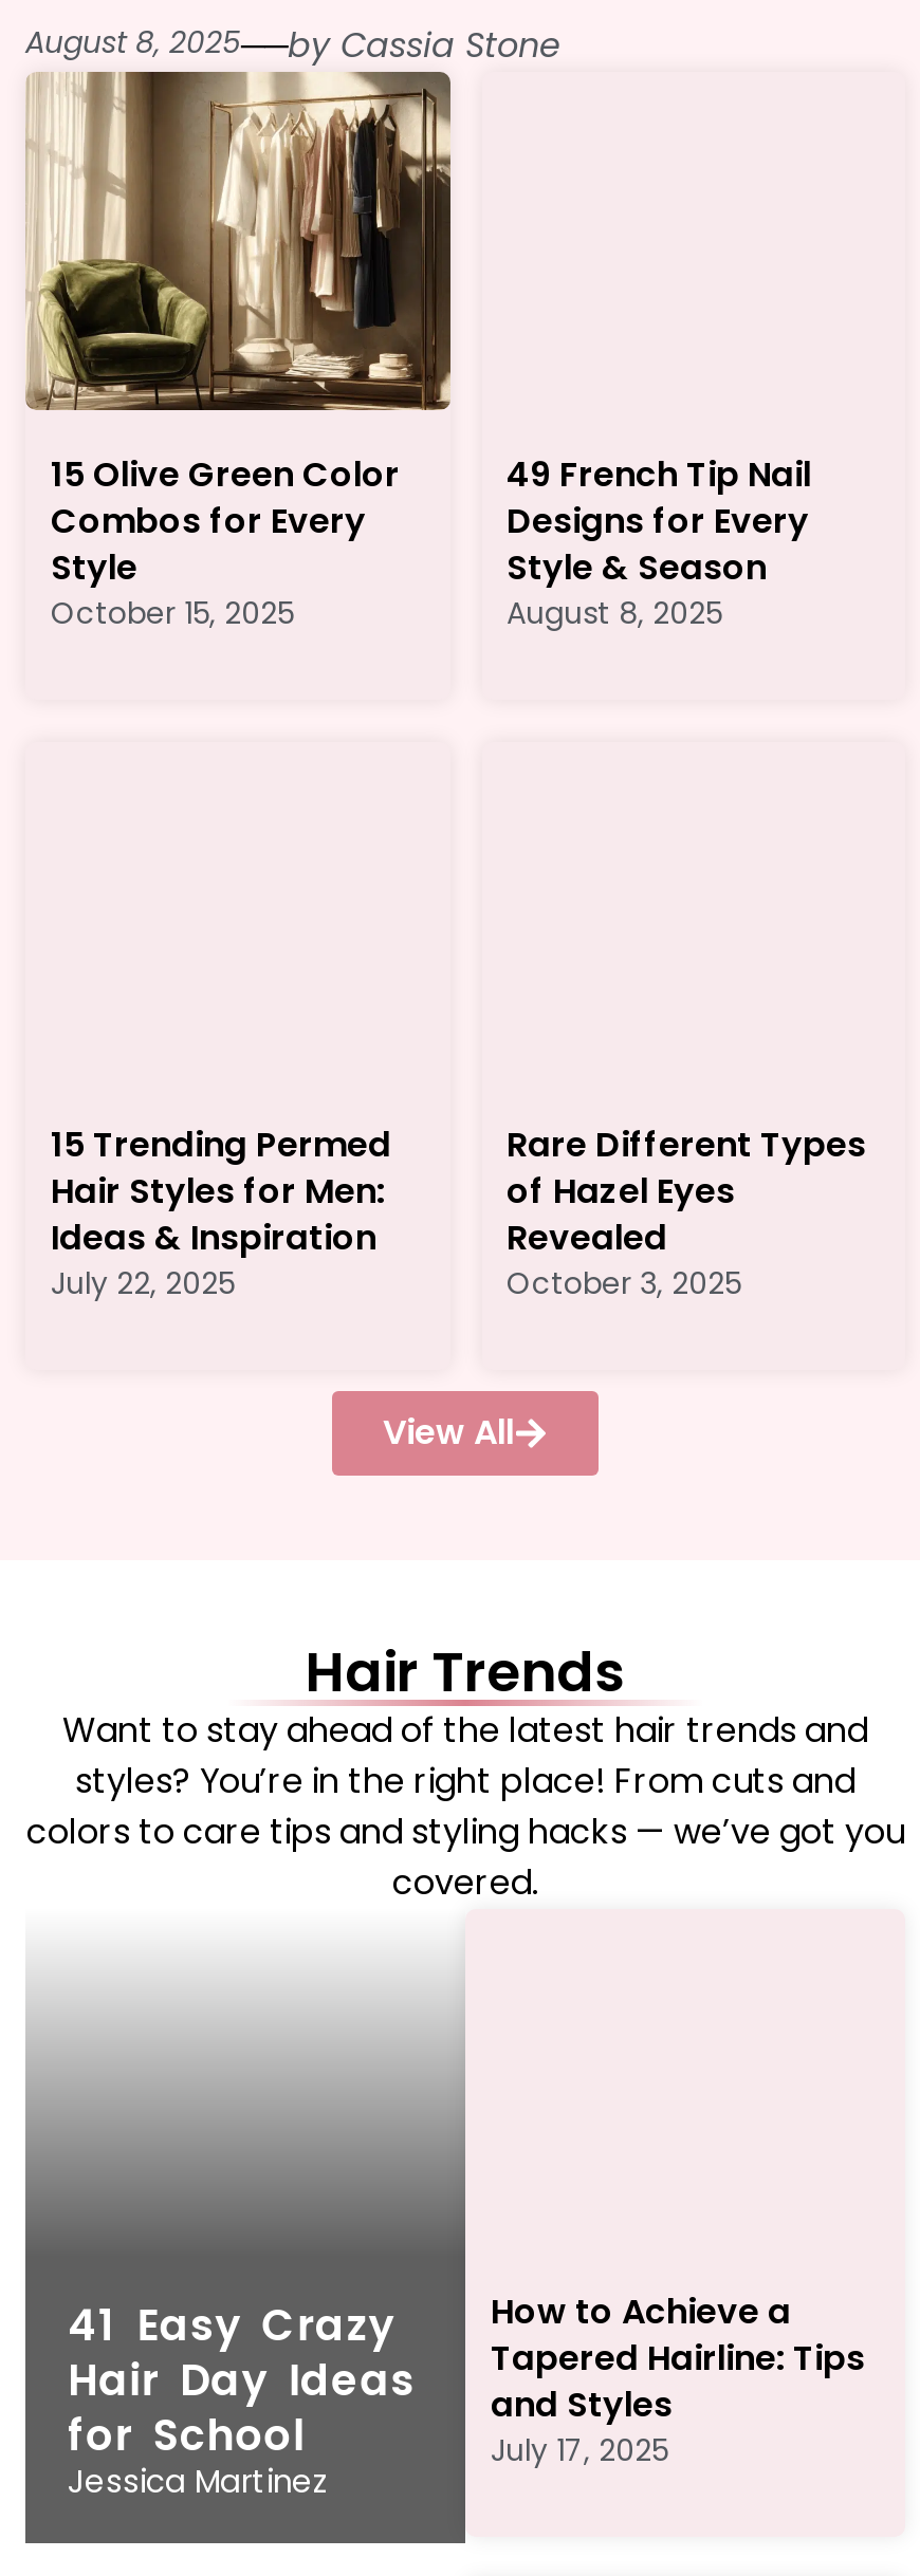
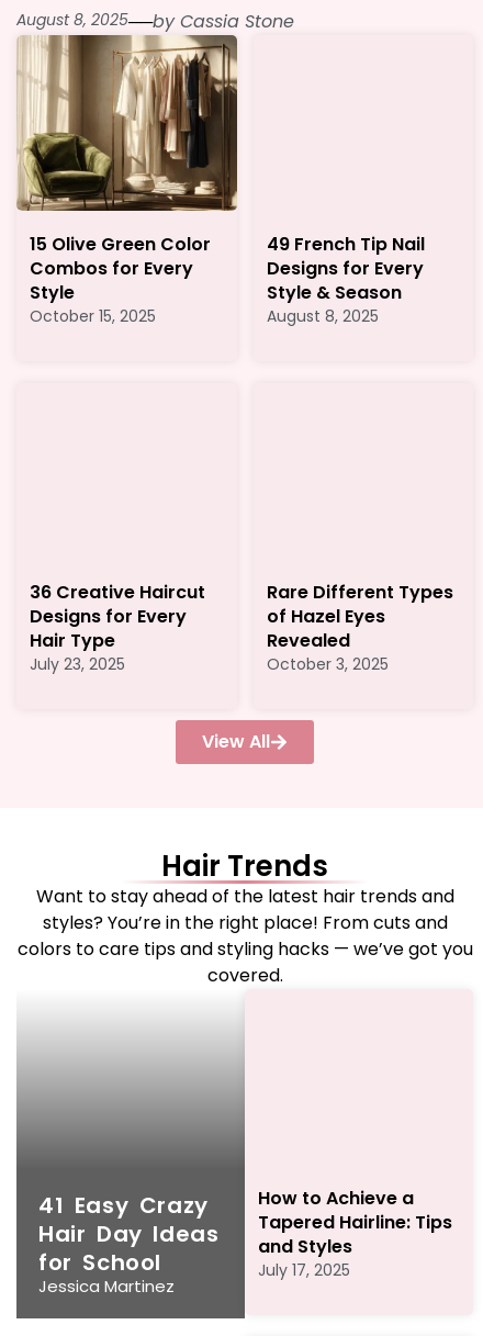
[51,1121,391,1305] 15 Trending Permed | Hair Styles for Men: | Ideas & Inspiration | July 22, 2025 -> [30,580,205,675] 36 Creative Haircut | Designs for Every | Hair Type | July 23, 2025

